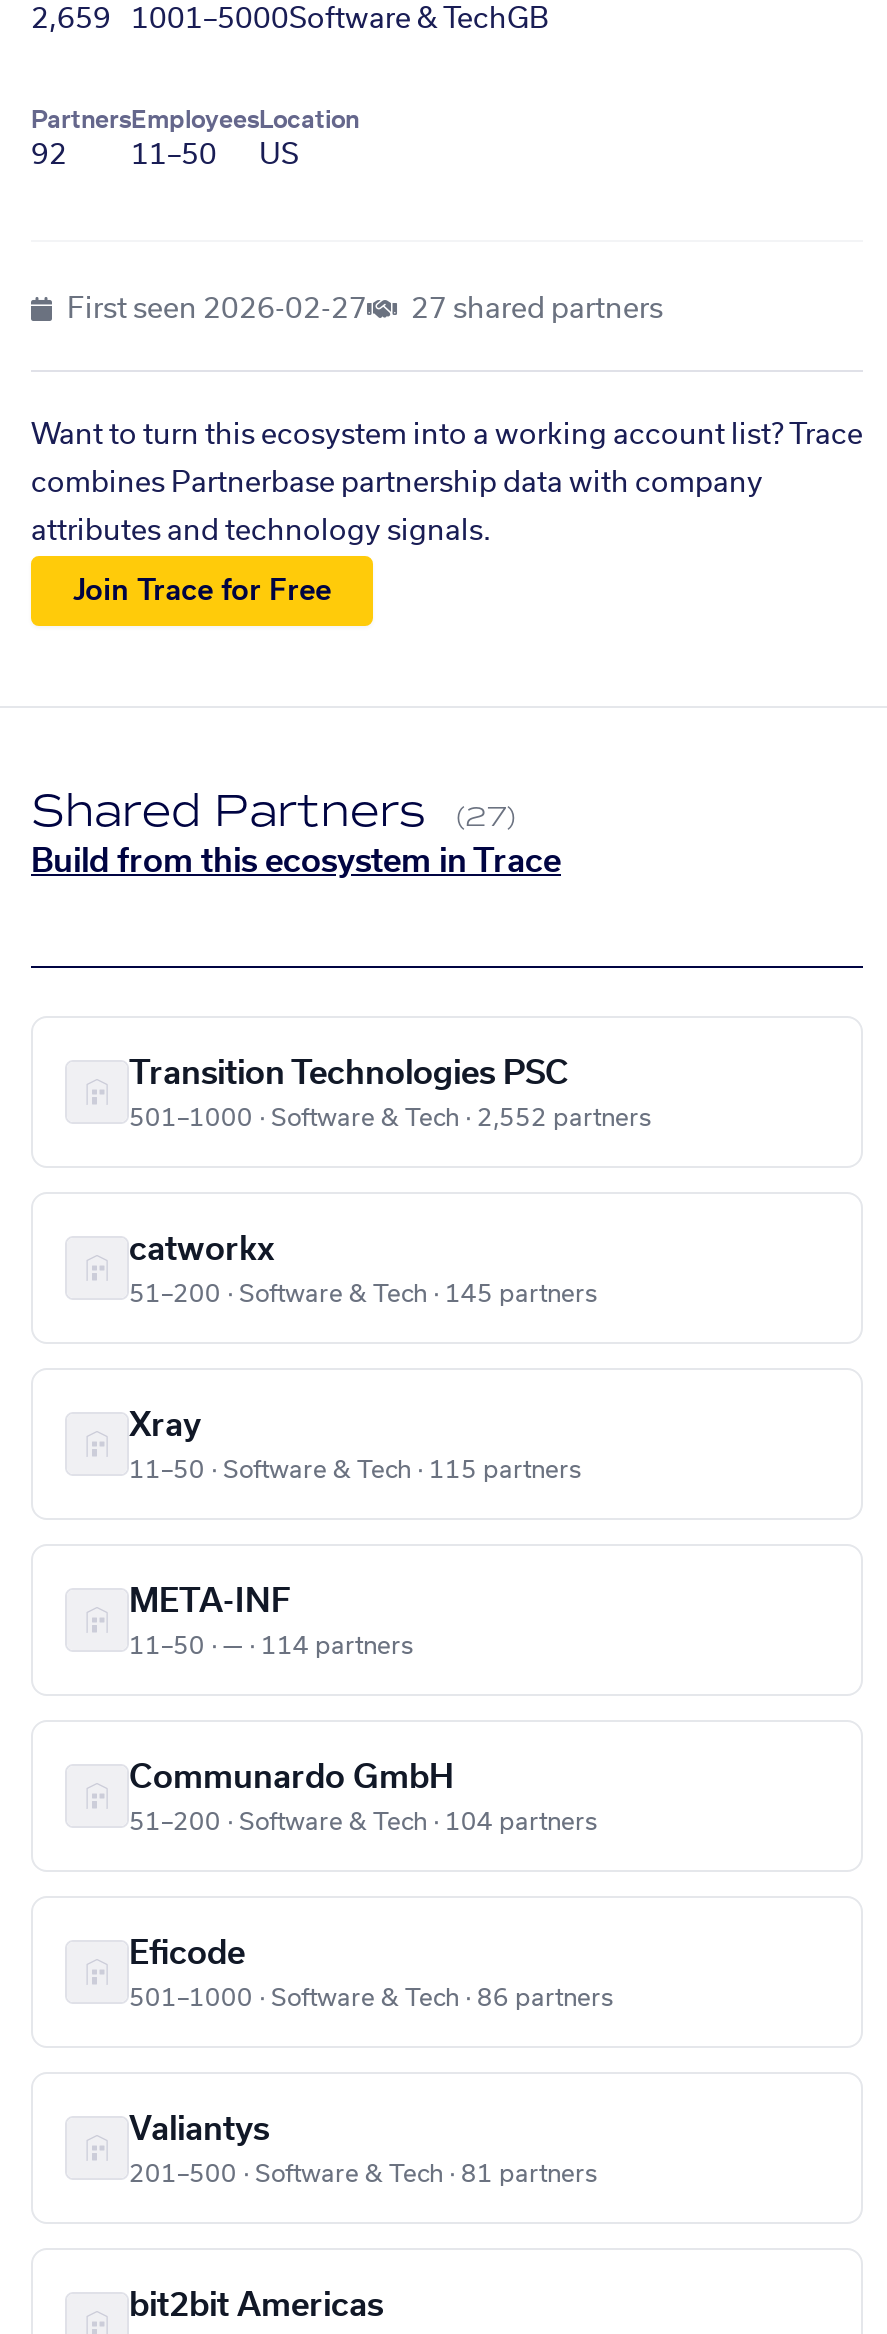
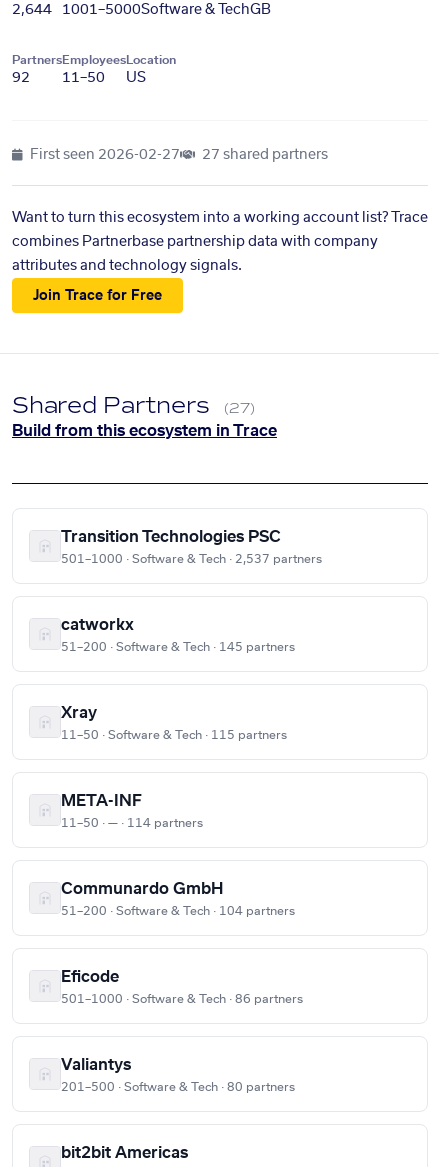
[31,6,549,34] 2,659 1001–5000 Software & Tech GB -> [12,3,271,17] 2,644 1001–5000 Software & Tech GB
[129,1106,651,1130] 501–1000 · Software & Tech · 2,552 partners -> [61,553,322,565] 501–1000 · Software & Tech · 2,537 partners
[129,2162,597,2186] 201–500 · Software & Tech · 81 partners -> [61,1081,295,1093] 201–500 · Software & Tech · 80 partners

